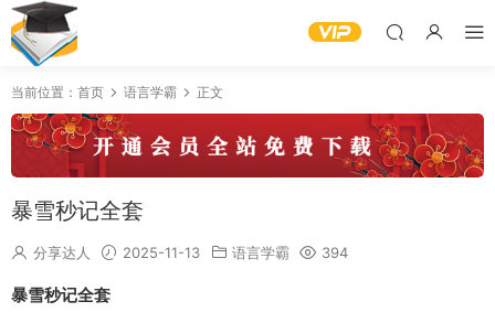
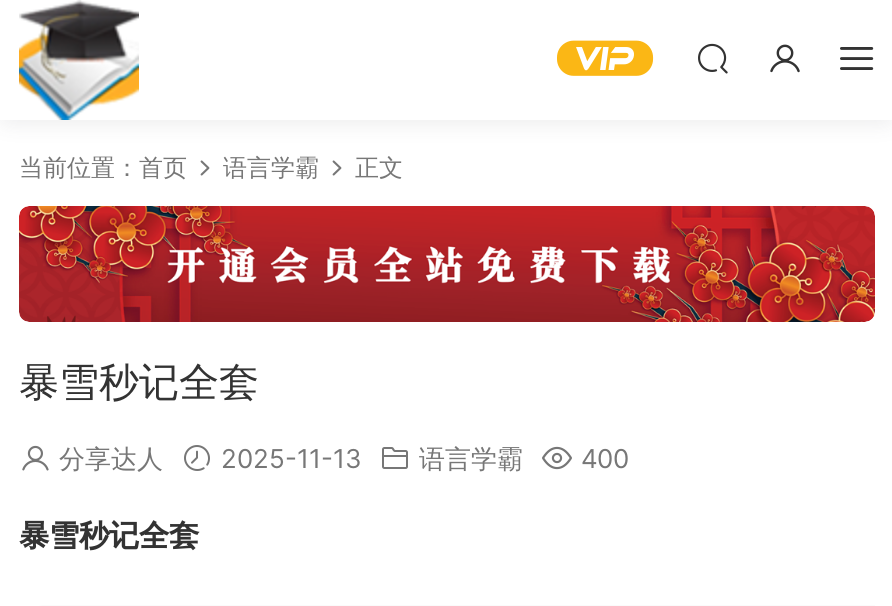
[33,244,348,262] 分享达人 2025-11-13 语言学霸 394 -> [59,443,629,475] 分享达人 2025-11-13 语言学霸 400

